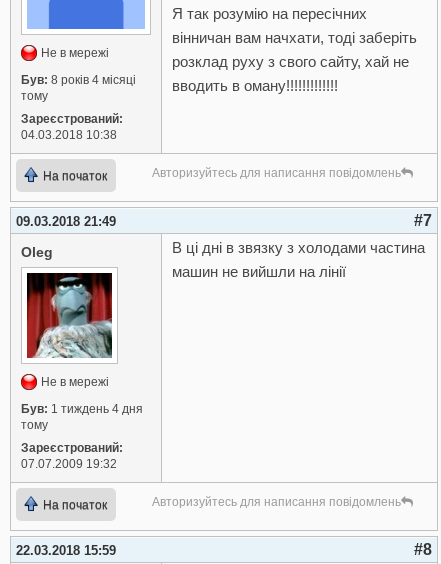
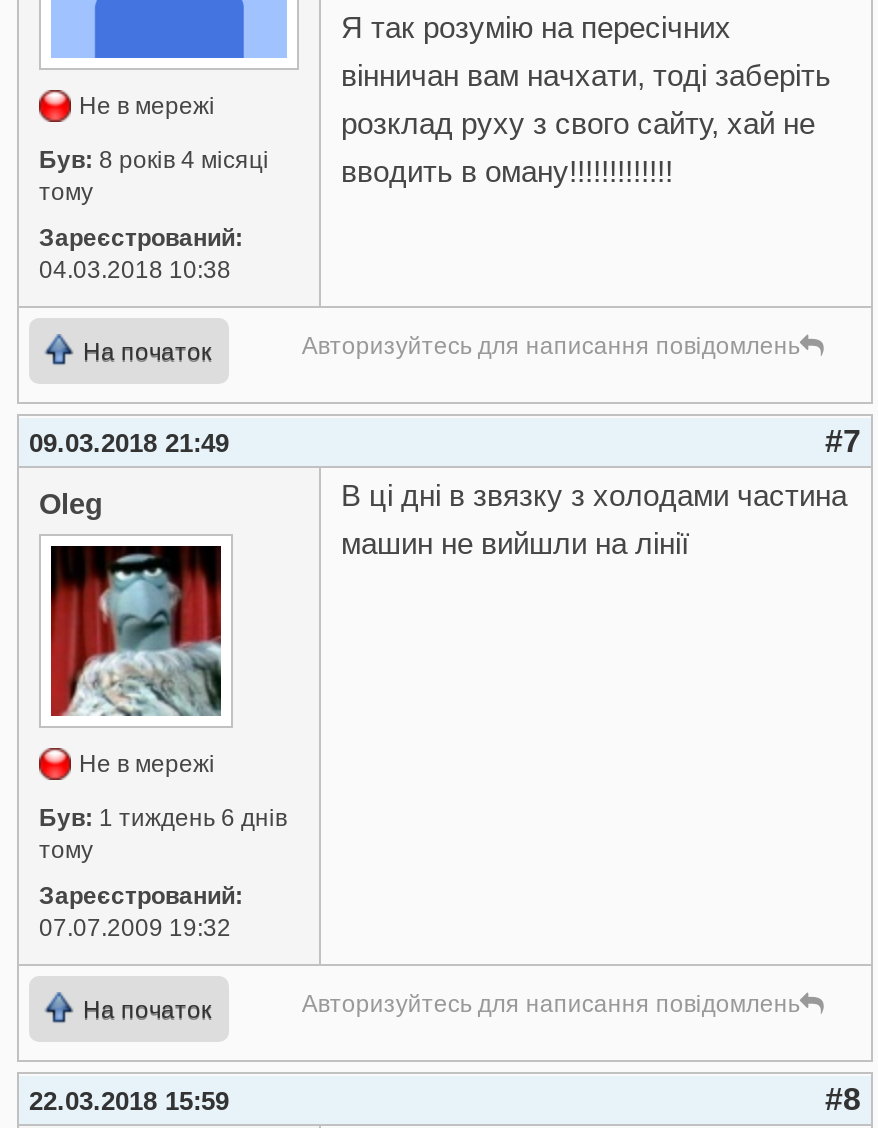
[21,402,143,416] Був: 1 тиждень 4 дня -> [39,804,287,832] Був: 1 тиждень 6 днів

